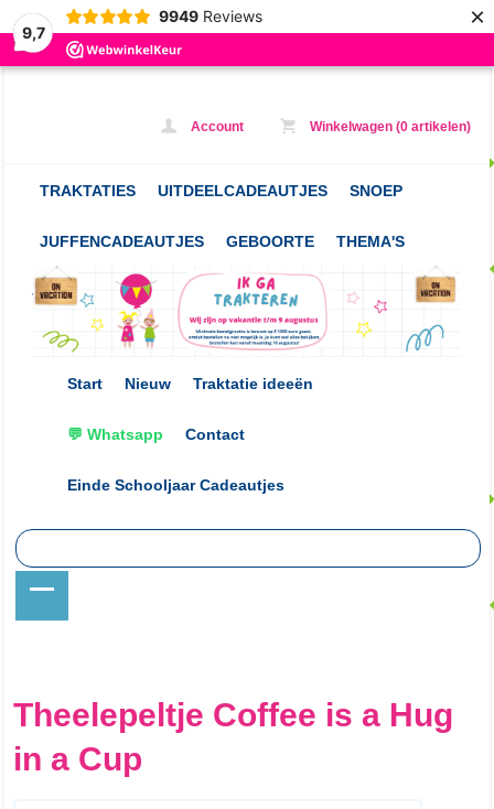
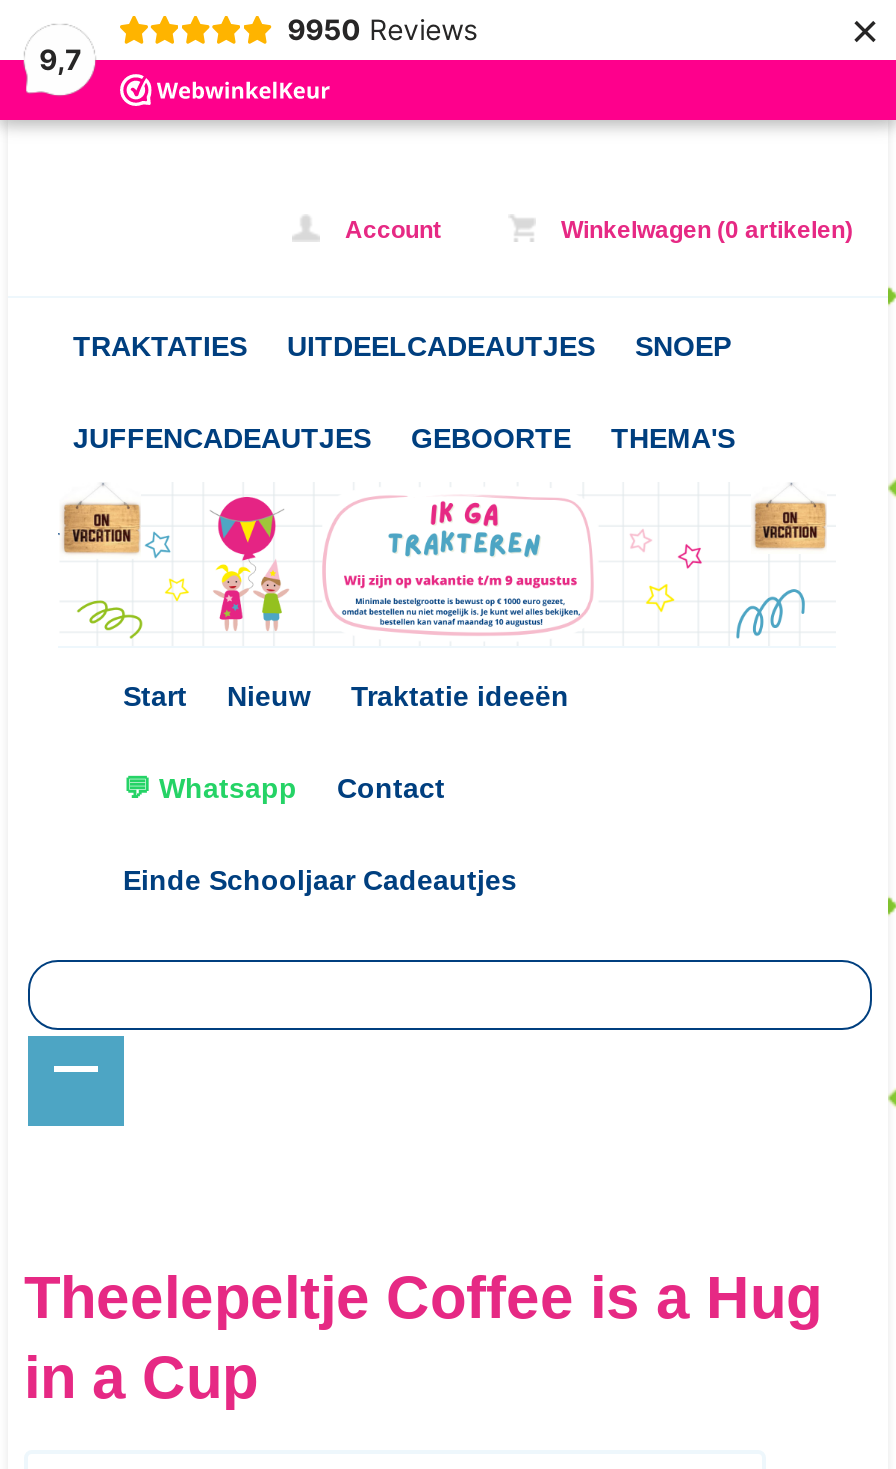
[158,7,262,25] 9949 Reviews -> [287,12,477,46] 9950 Reviews

